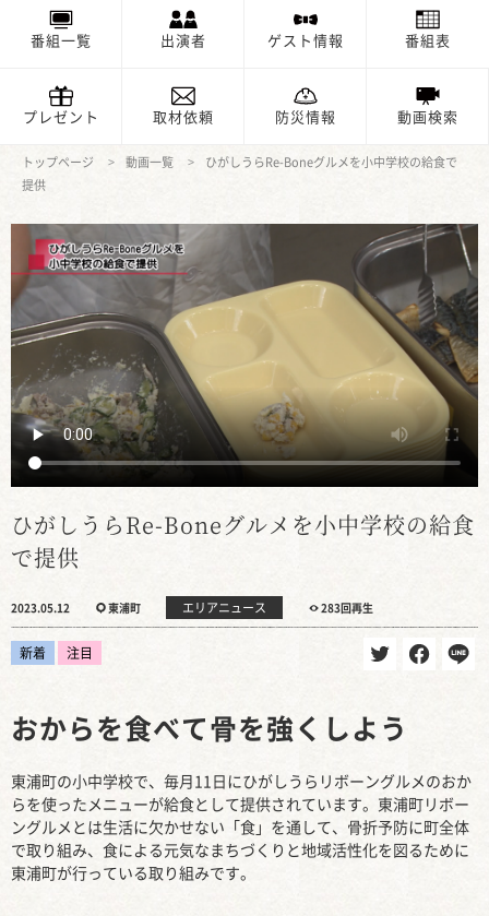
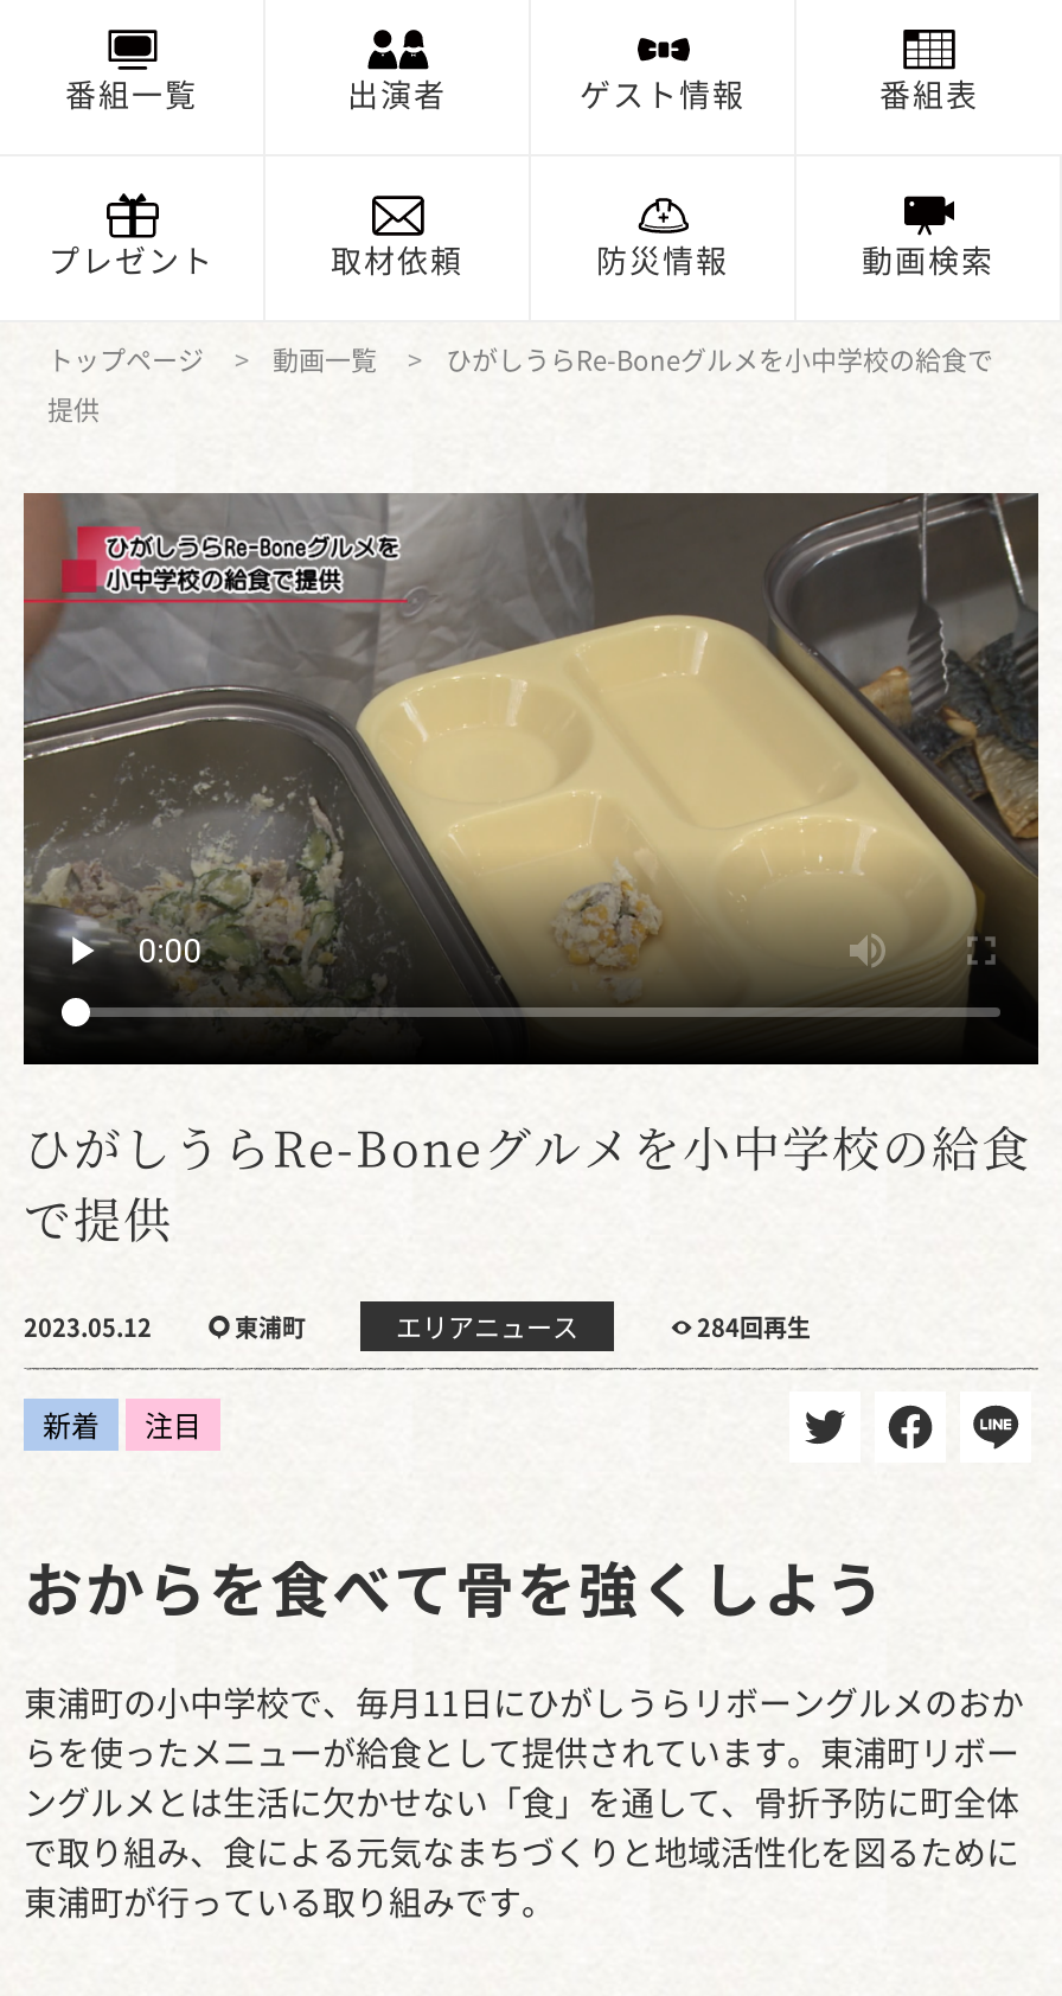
[321,602,373,613] 283回再生 -> [697,1315,811,1339] 284回再生

